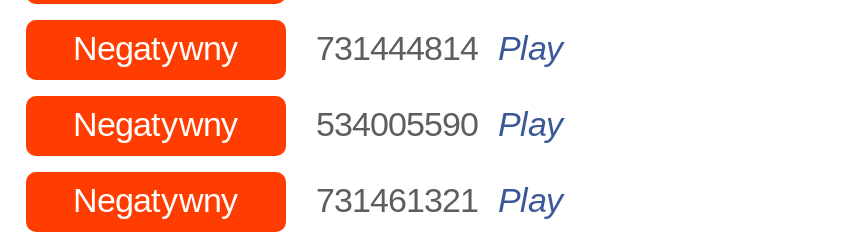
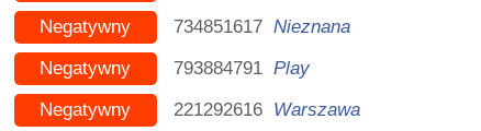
[316,30,564,68] 731444814 Play -> [174,16,350,37] 734851617 Nieznana
[316,106,564,144] 534005590 Play -> [174,58,310,79] 793884791 Play
[316,182,564,220] 731461321 Play -> [174,99,360,120] 221292616 Warszawa

